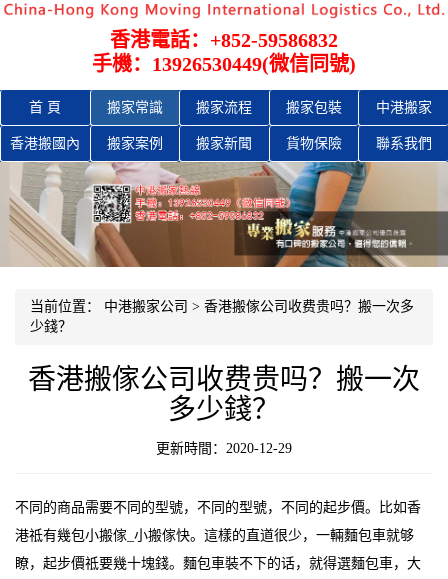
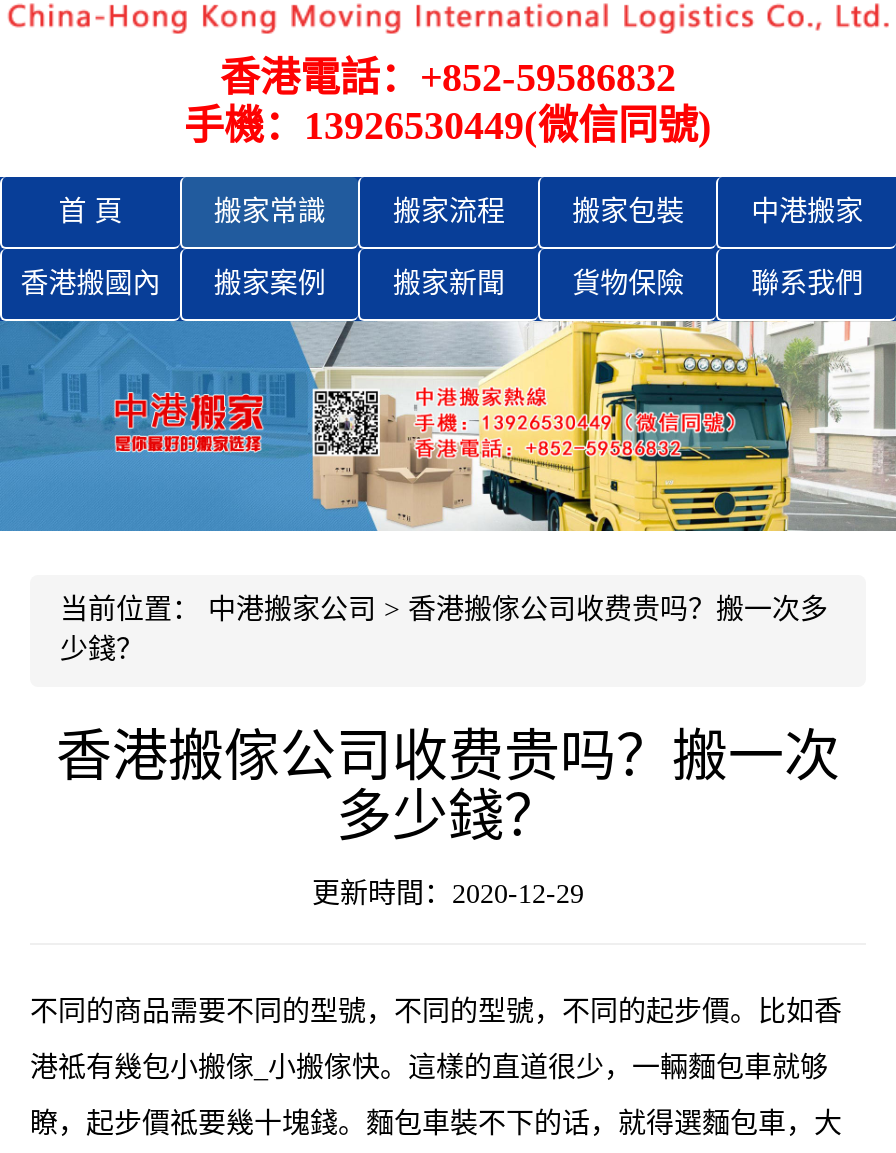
[3,160,445,268] [image] -> [6,319,890,533] [image]

